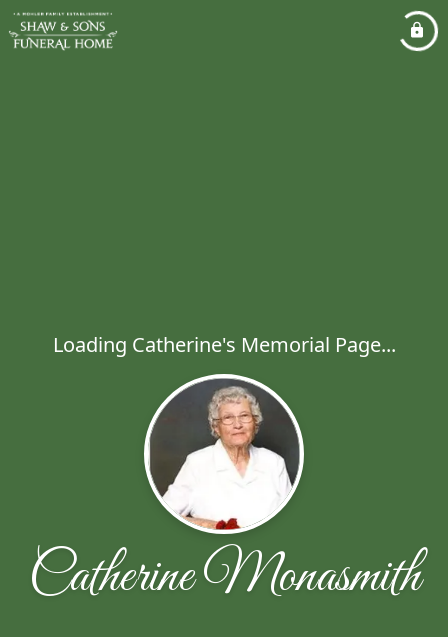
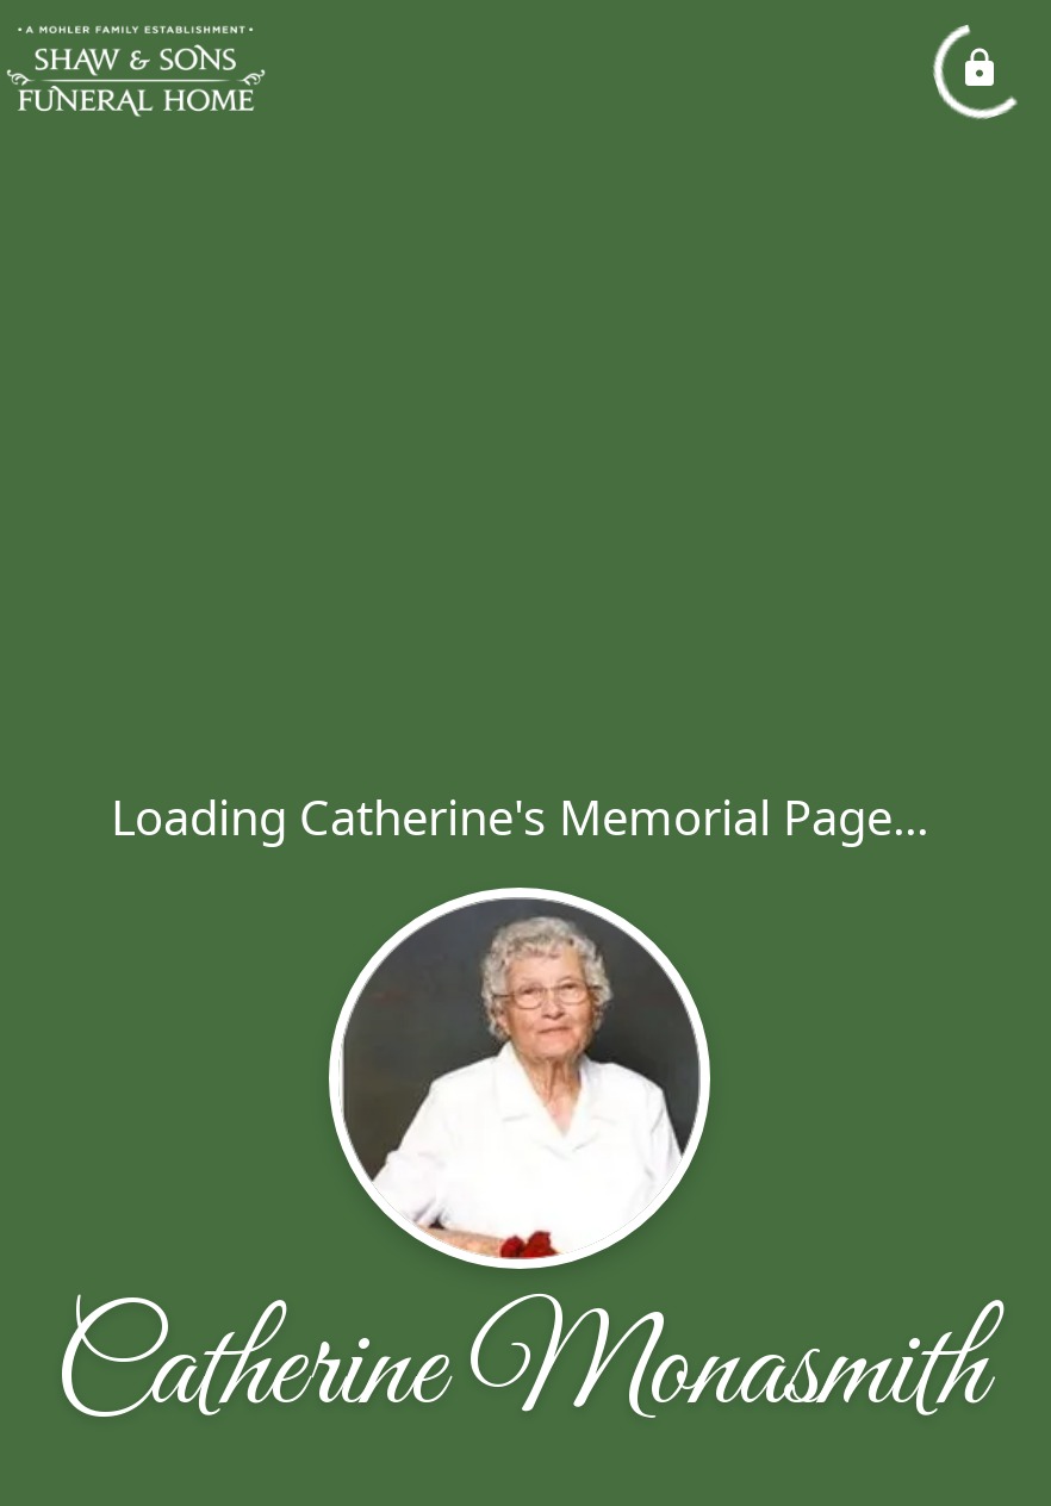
[398,10,439,44] [image] -> [932,23,1030,99] [image]

